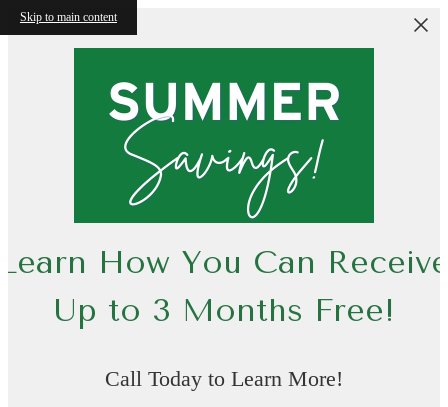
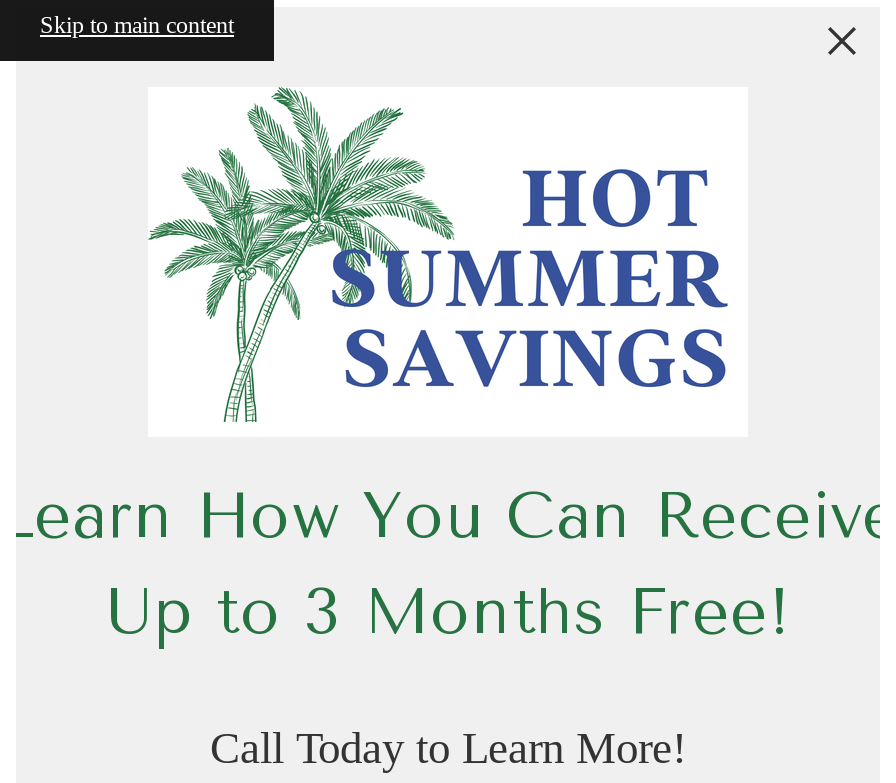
[73,47,375,224] [image] -> [148,87,748,437] [image]

